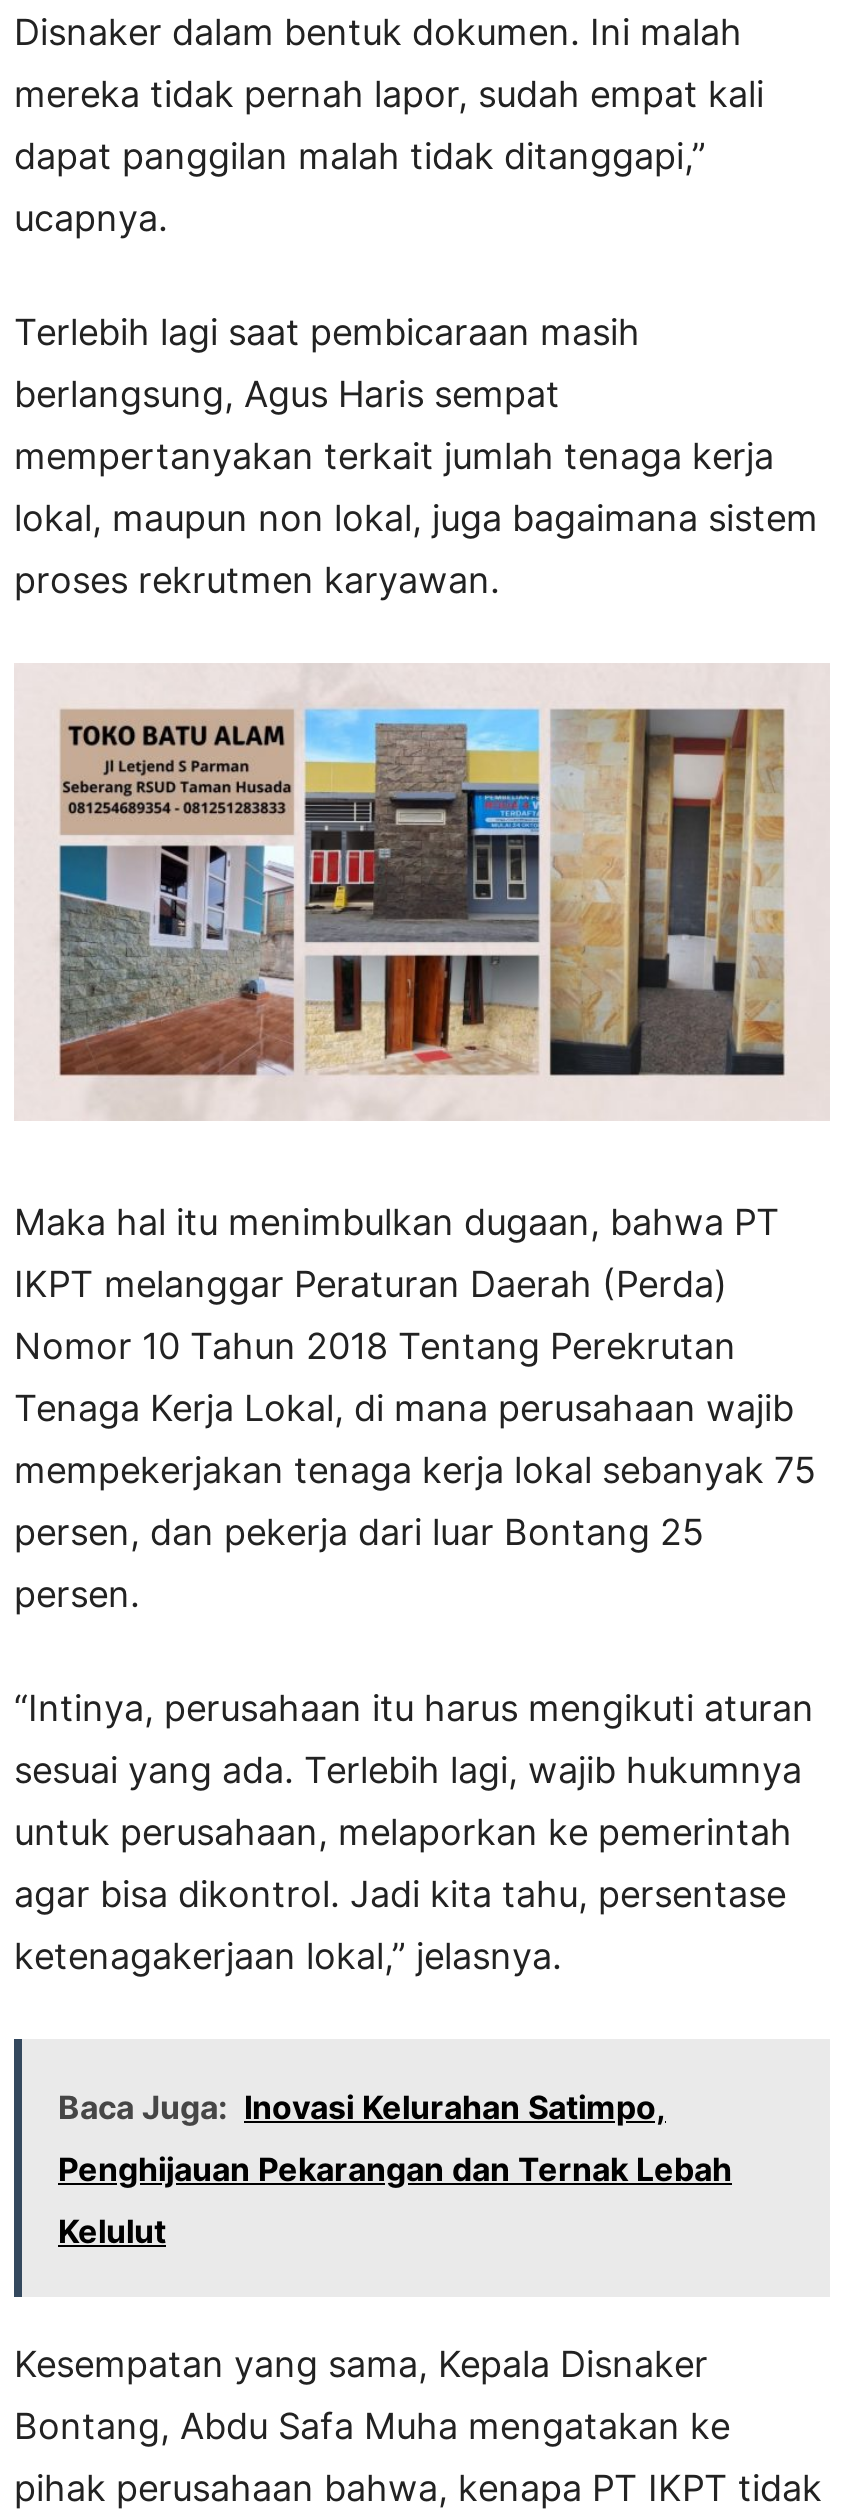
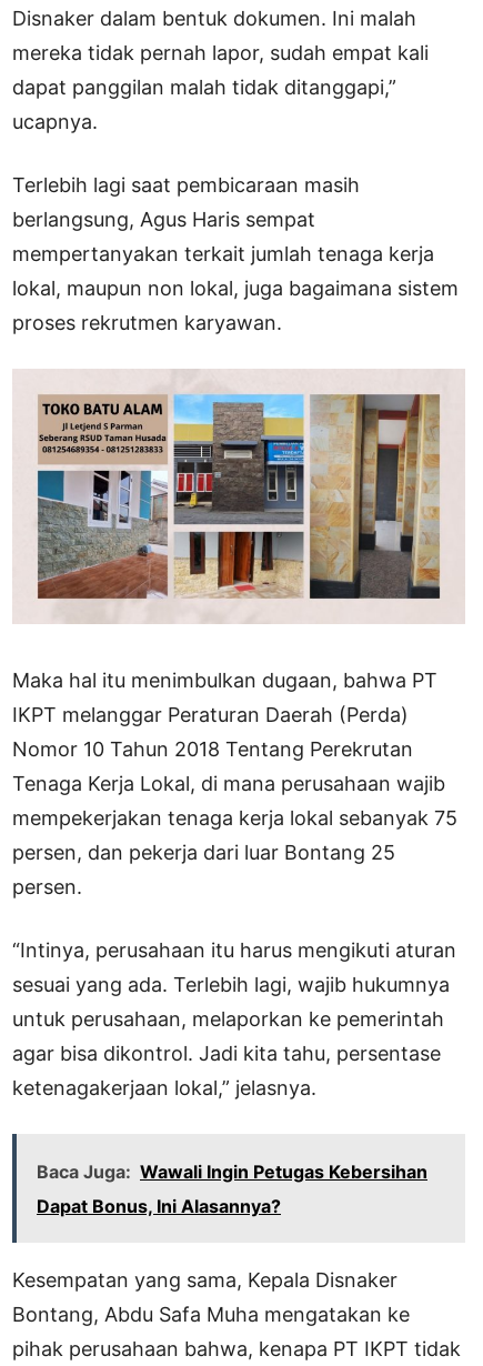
[58,2087,732,2251] Baca Juga: Inovasi Kelurahan Satimpo, | Penghijauan Pekarangan dan Ternak Lebah | Kelulut -> [37,1160,427,1217] Baca Juga: Wawali Ingin Petugas Kebersihan | Dapat Bonus, Ini Alasannya?

